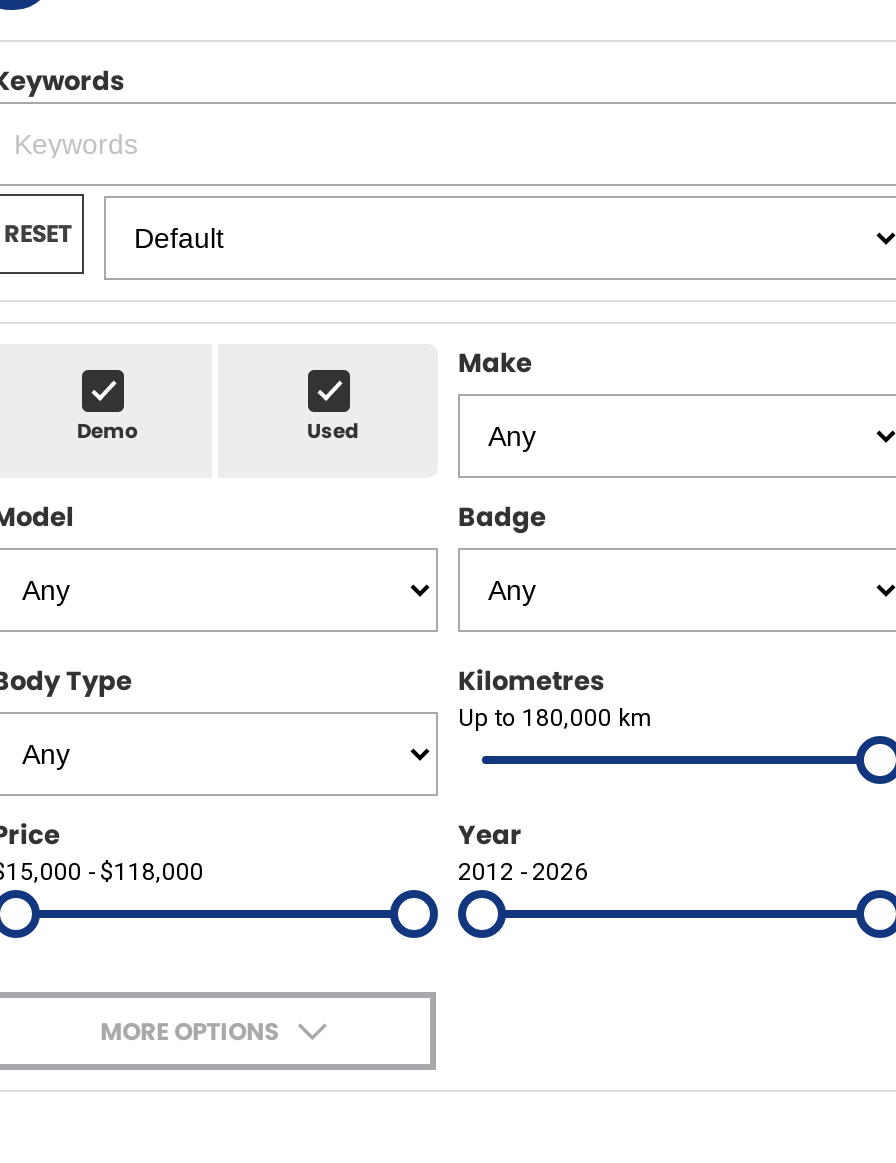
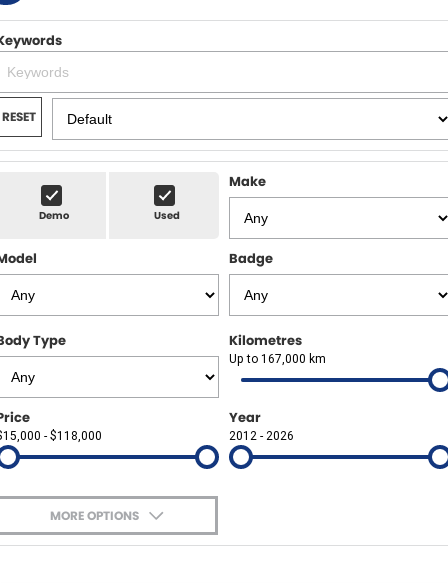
[458,702,652,732] Up to 180,000 km -> [229,351,326,366] Up to 167,000 km

